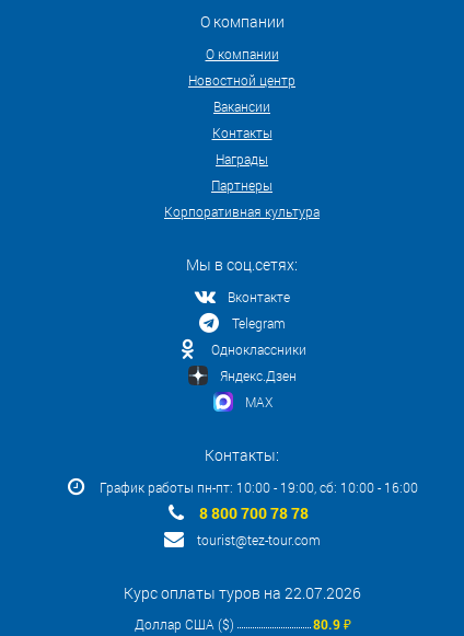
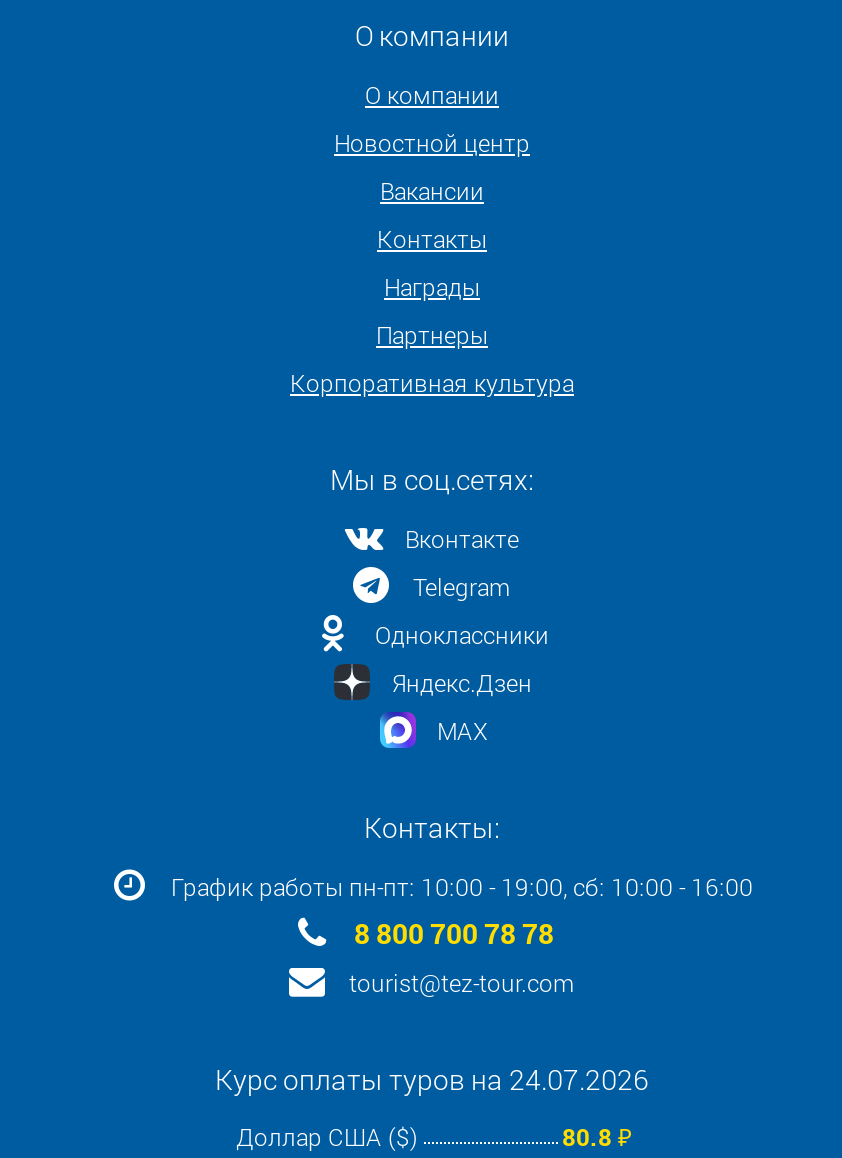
[123,582,361,603] Курс оплаты туров на 22.07.2026 -> [215,1060,649,1098] Курс оплаты туров на 24.07.2026
[313,615,351,633] 80.9 ₽ -> [562,1120,632,1152] 80.8 ₽

